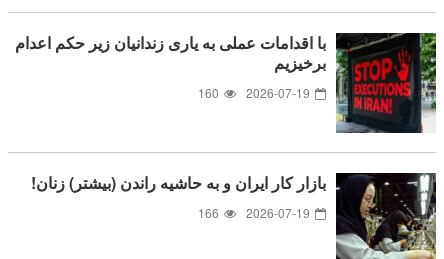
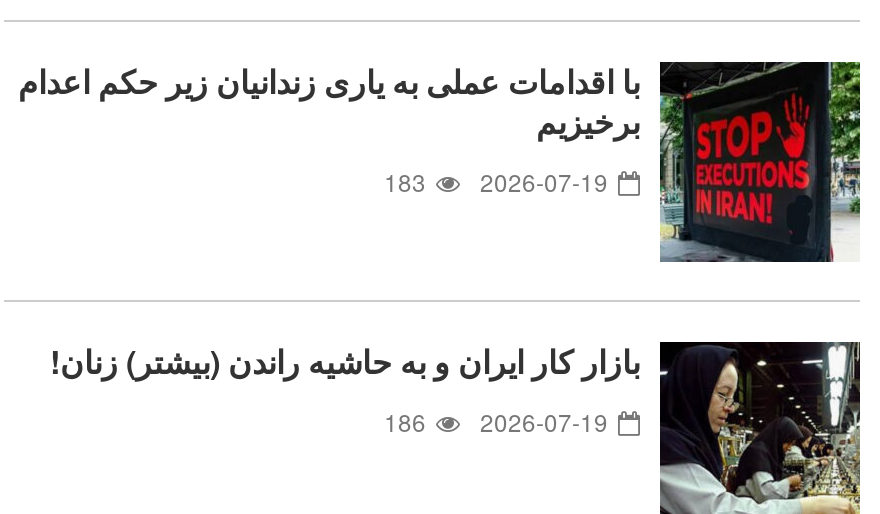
[198,84,310,101] 160 2026-07-19 -> [384,164,608,198] 183 2026-07-19
[198,204,310,221] 166 2026-07-19 -> [384,404,608,438] 186 2026-07-19

